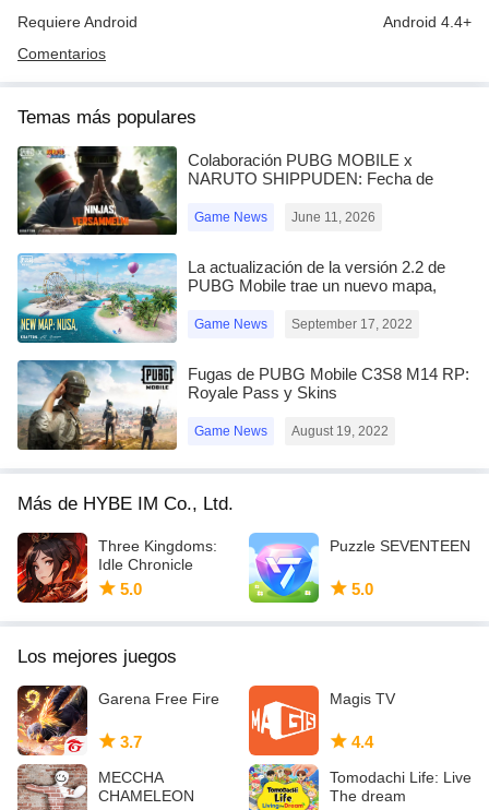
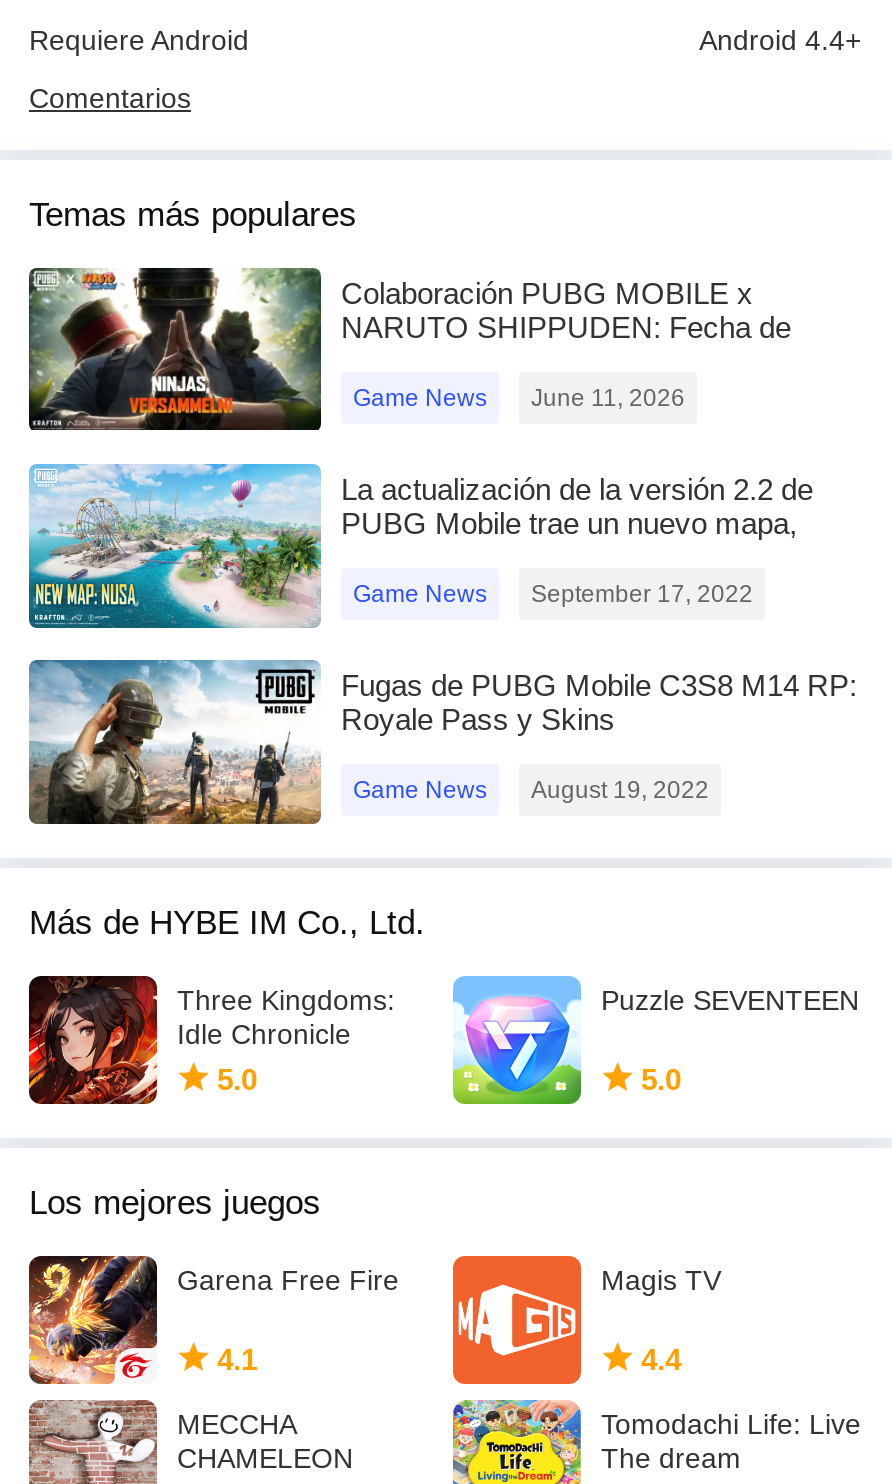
[120,732,142,751] 3.7 -> [217,1342,257,1376] 4.1

